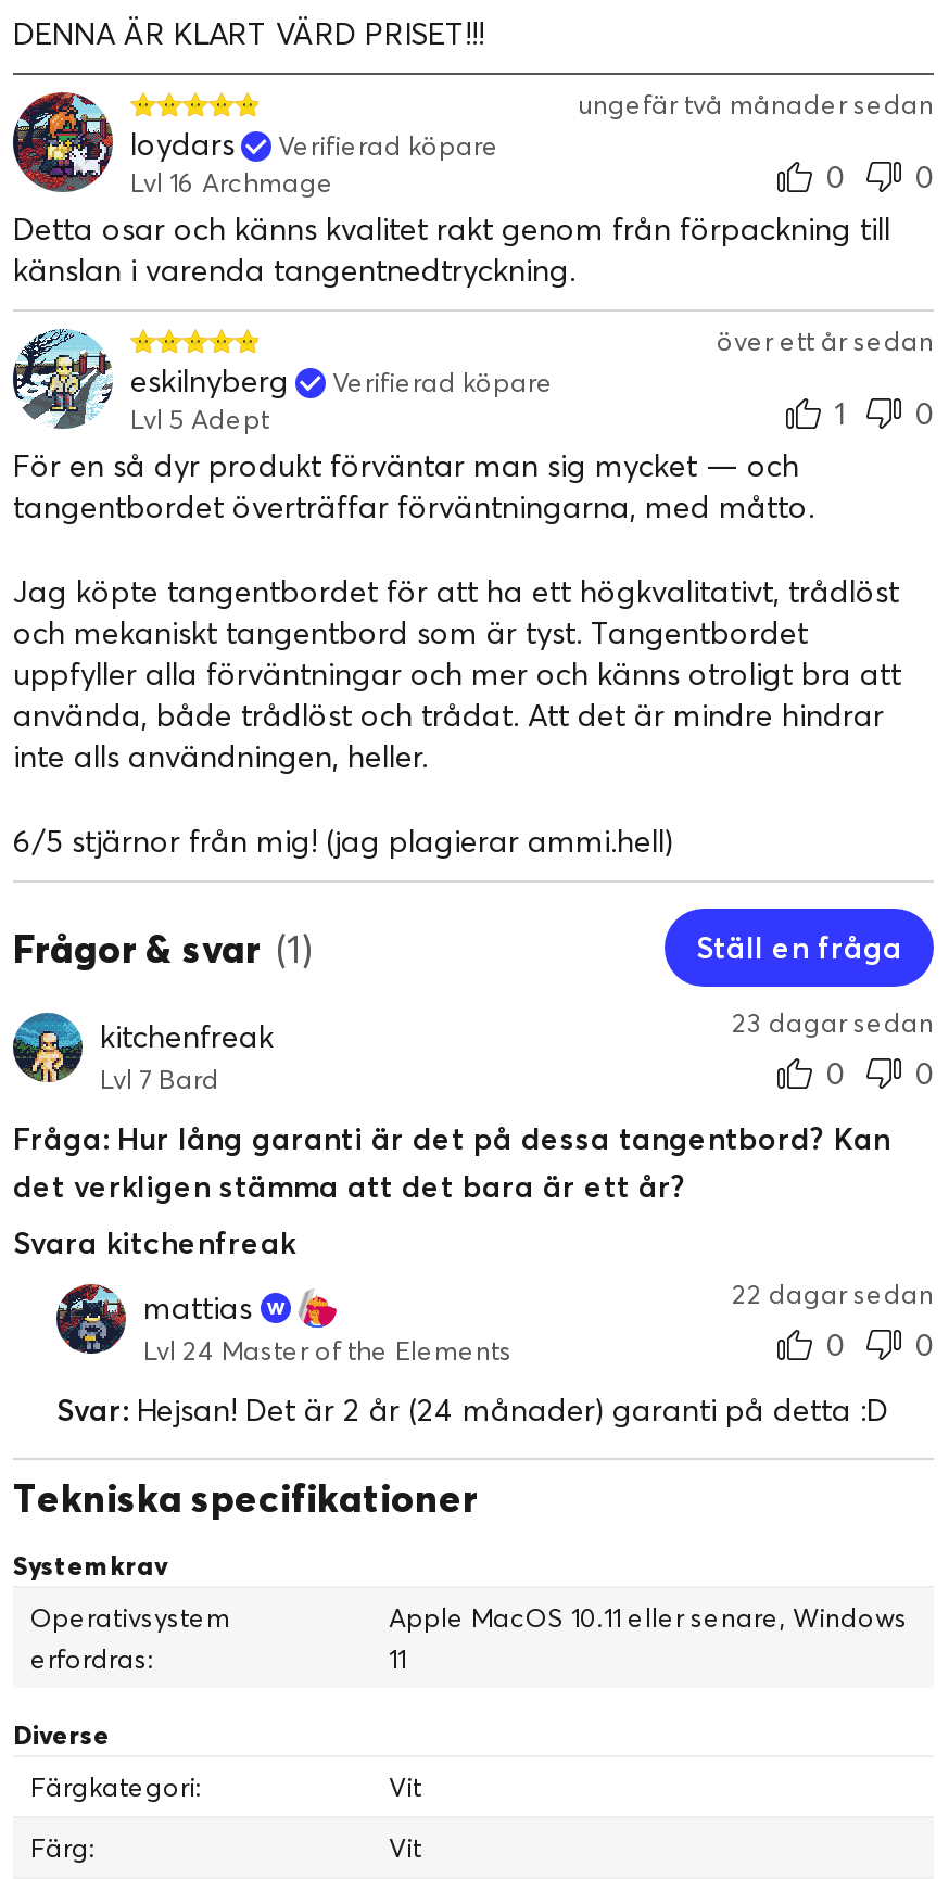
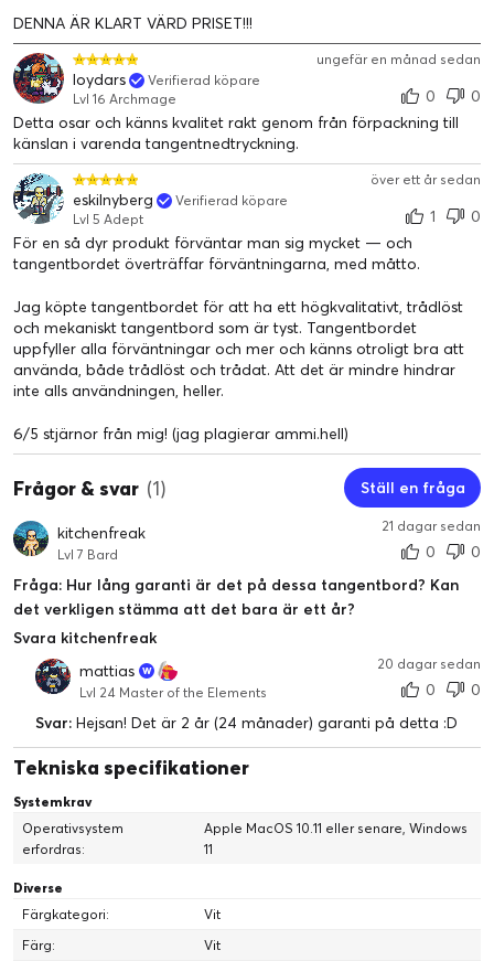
[578,89,934,121] ungefär två månader sedan -> [316,51,481,68] ungefär en månad sedan
[732,1007,934,1039] 23 dagar sedan -> [382,518,481,534] 21 dagar sedan
[732,1278,934,1311] 22 dagar sedan -> [377,656,481,672] 20 dagar sedan

